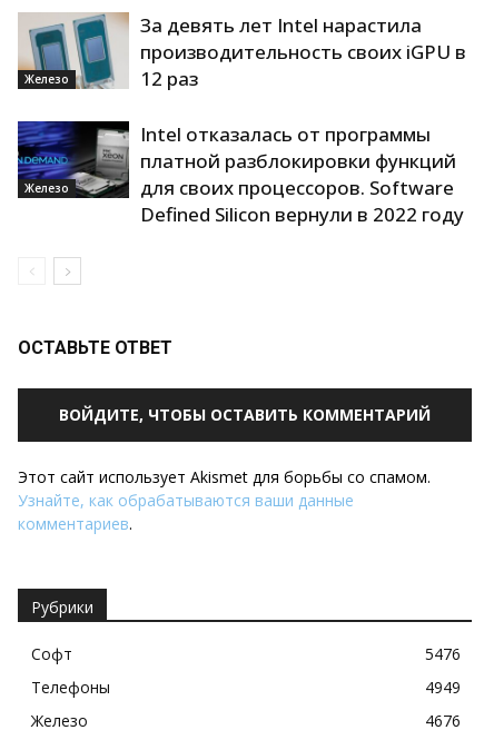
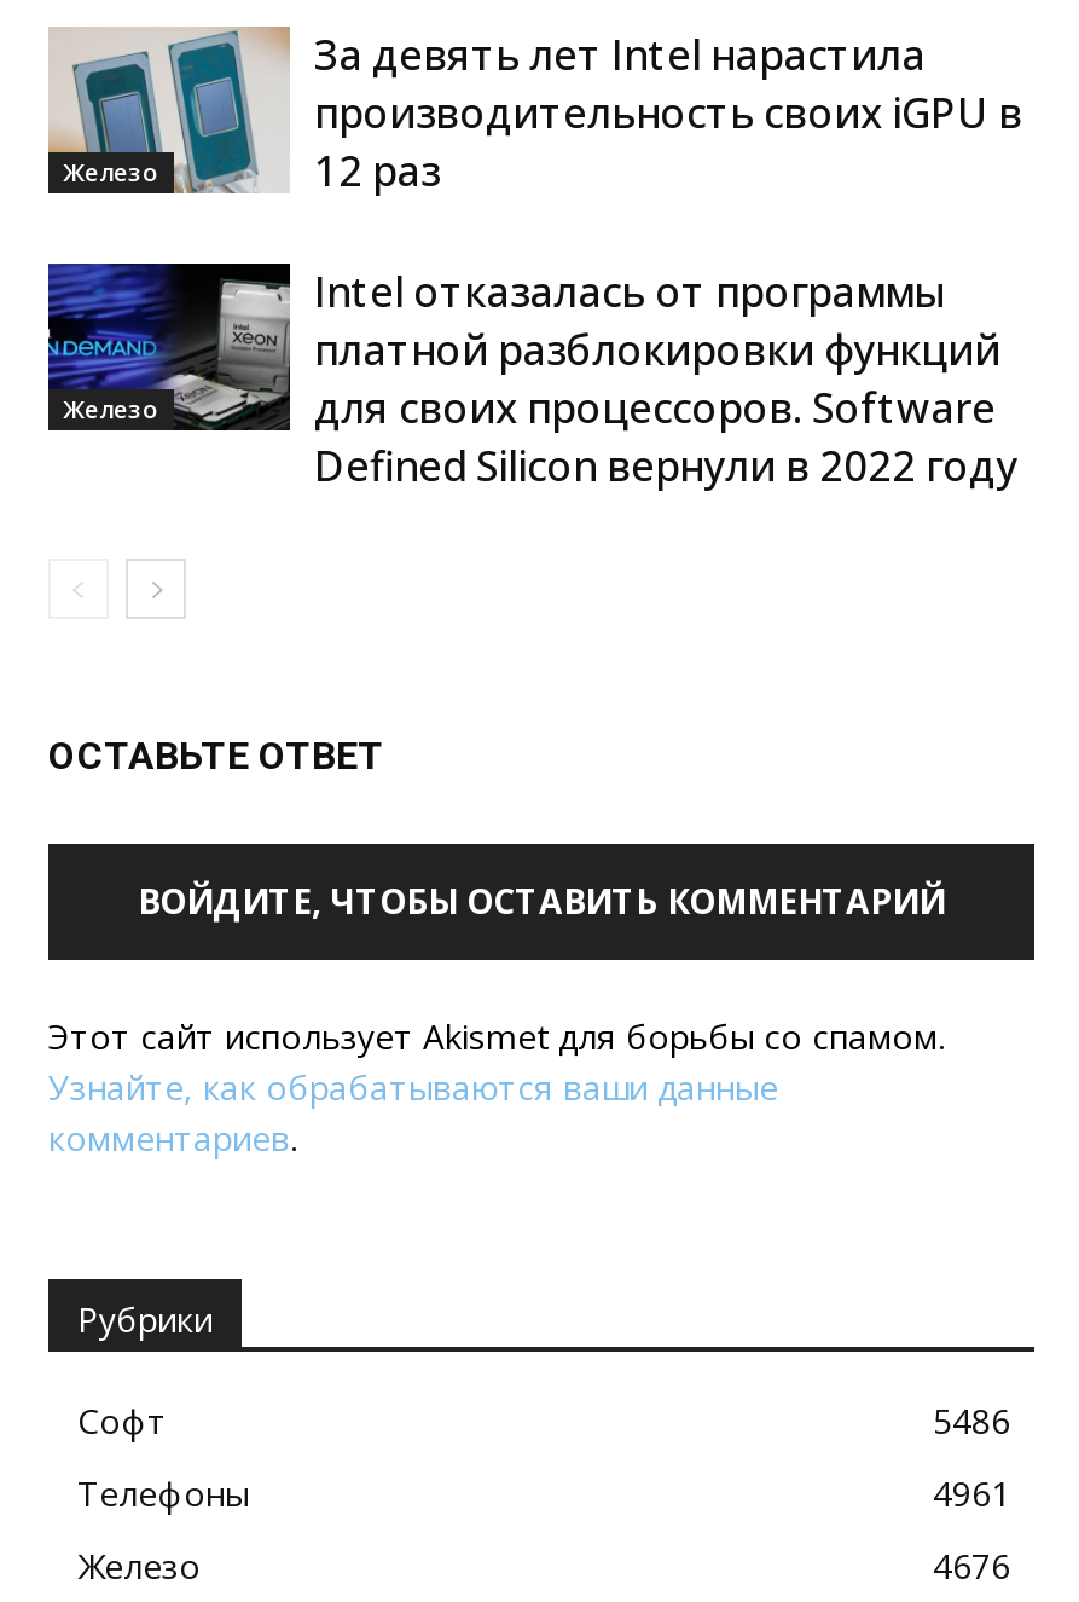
[425,643,461,664] 5476 -> [933,1398,1010,1444] 5486
[425,677,461,698] 4949 -> [933,1470,1010,1516] 4961

